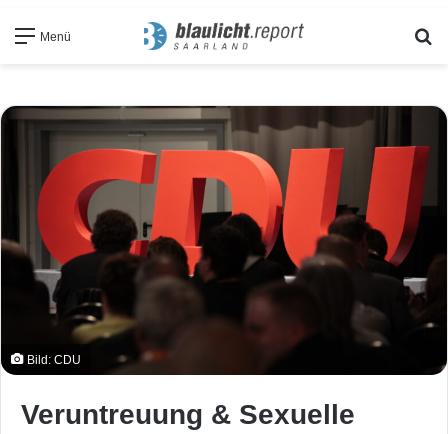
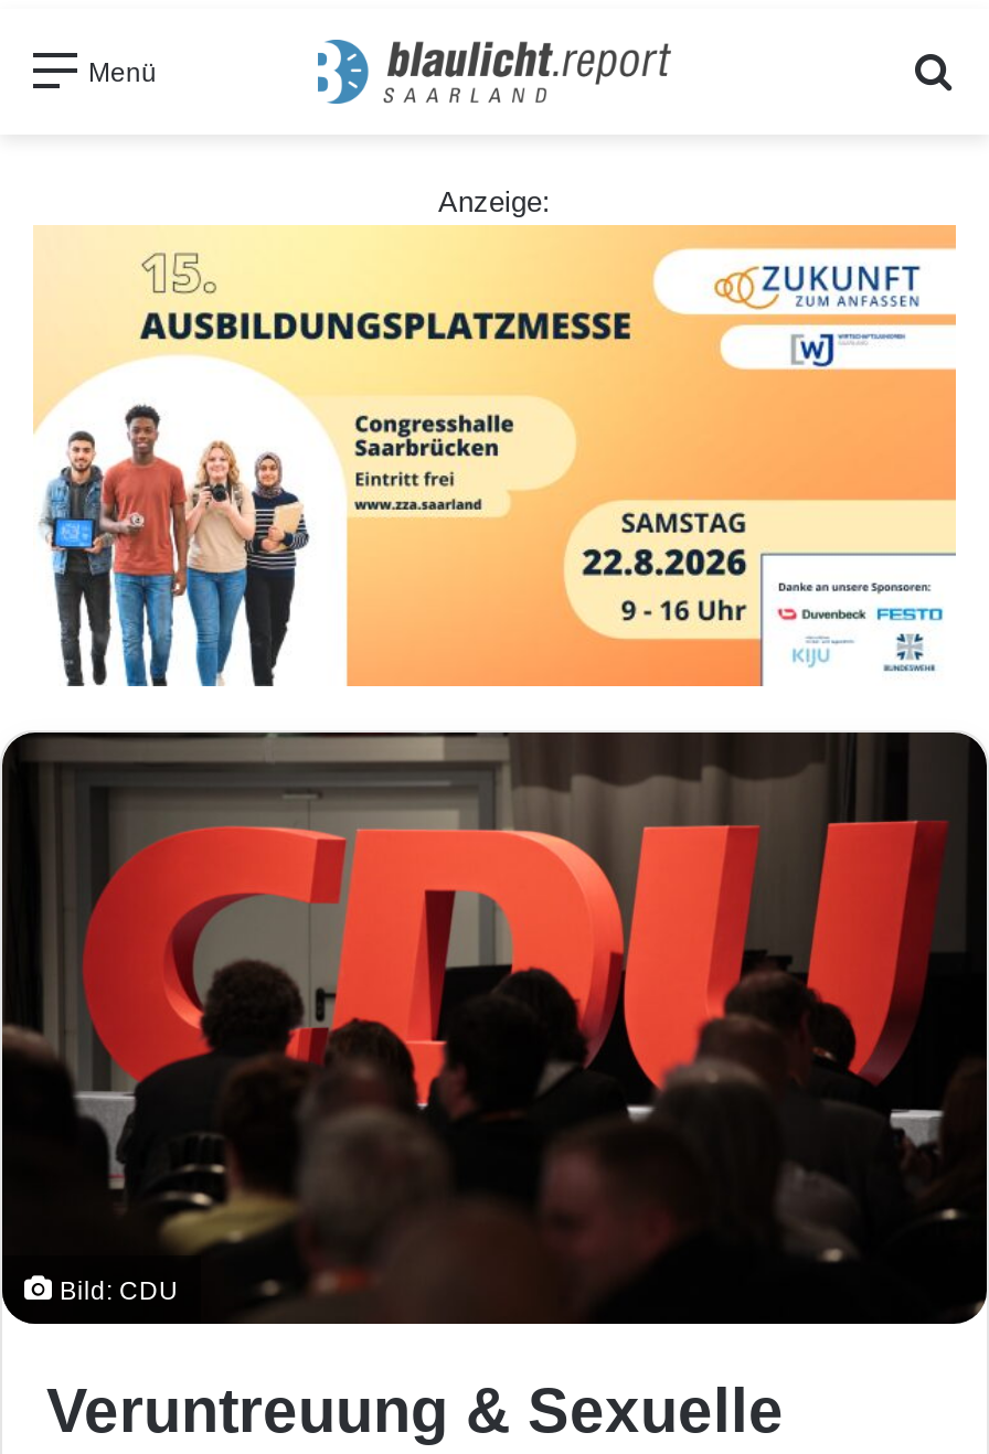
none -> [33,225,958,688] [image]
none -> [438,184,551,218] Anzeige:

